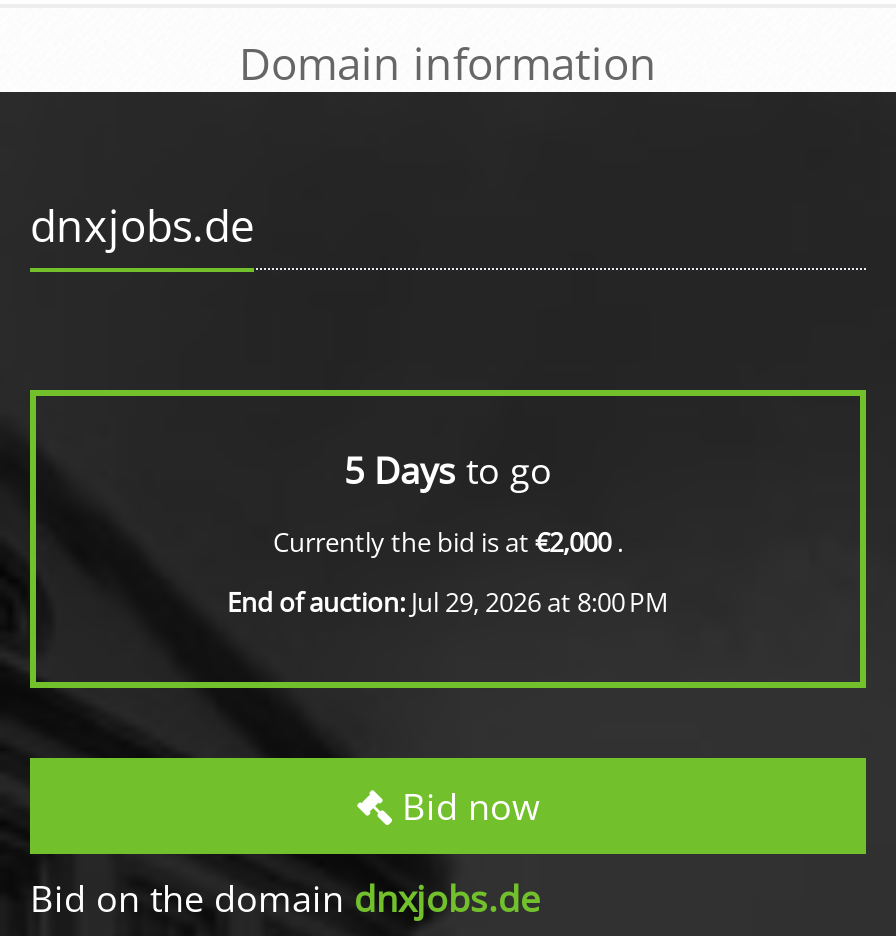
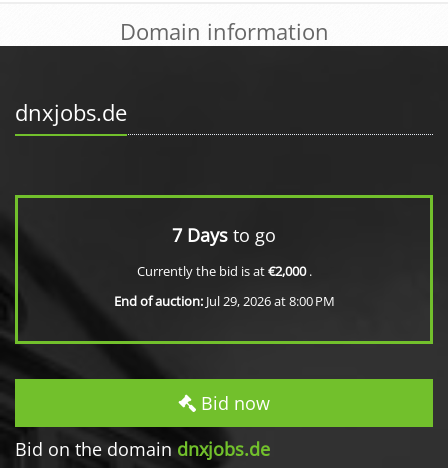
[344,446,552,494] 5 Days to go -> [172,223,276,247] 7 Days to go

